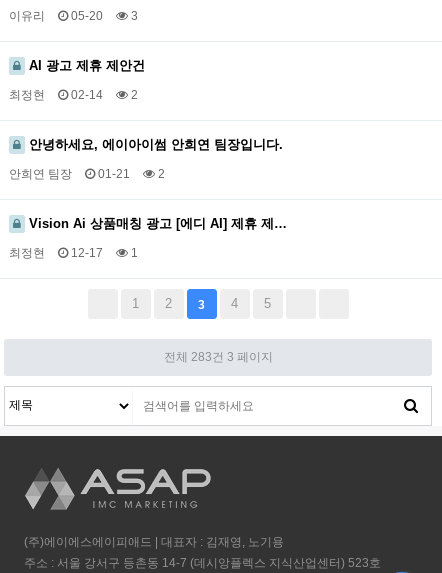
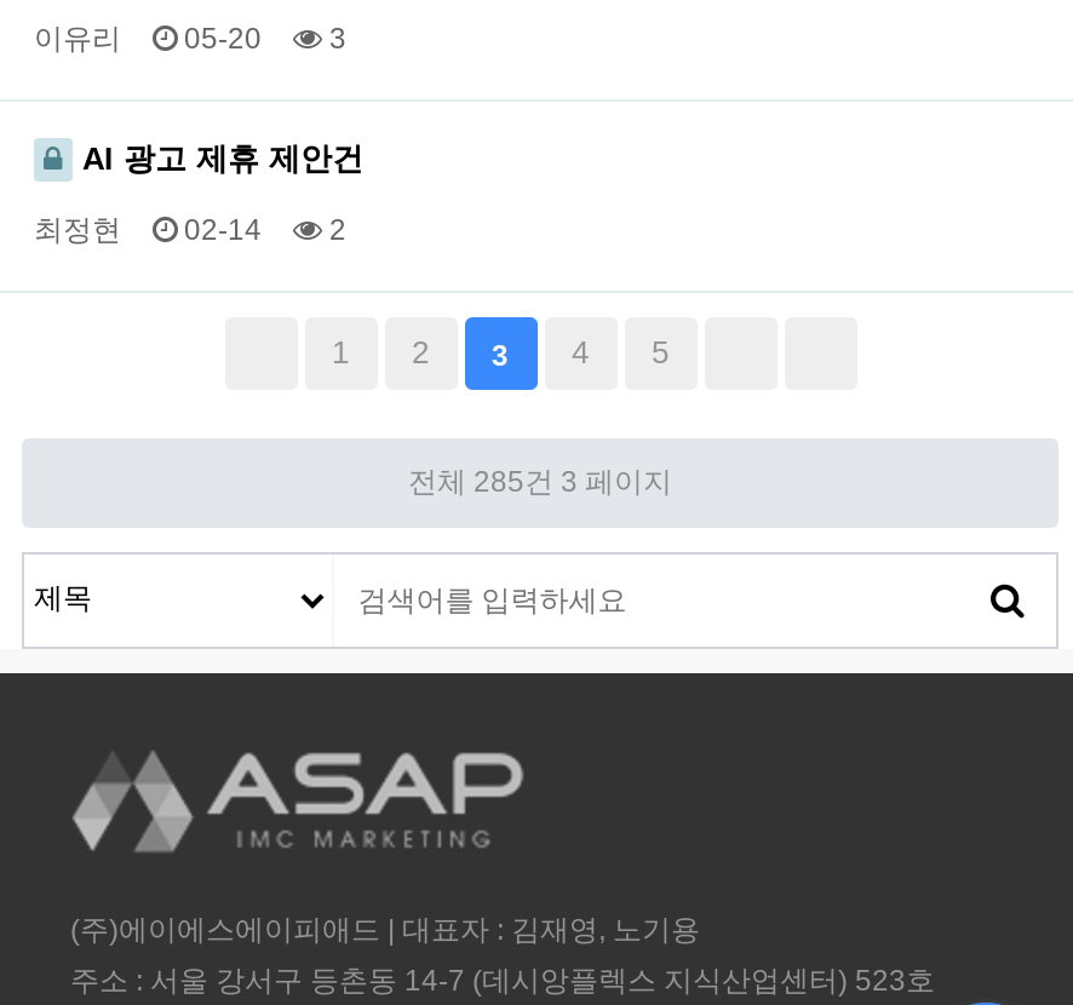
[9,137,287,260] 안녕하세요, 에이아이썸 안희연 팀장입니다. | 안희연 팀장 | 01-21 | 2 | Vision Ai 상품매칭 광고 [에디 AI] 제휴 제… | 최정현 | 12-17 | 1 -> none
[163,350,272,364] 전체 283건 3 페이지 -> [408,464,672,498] 전체 285건 3 페이지

